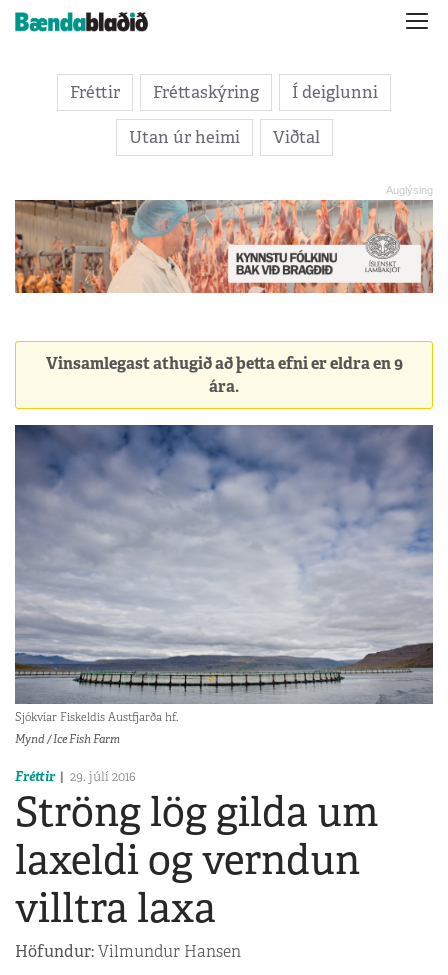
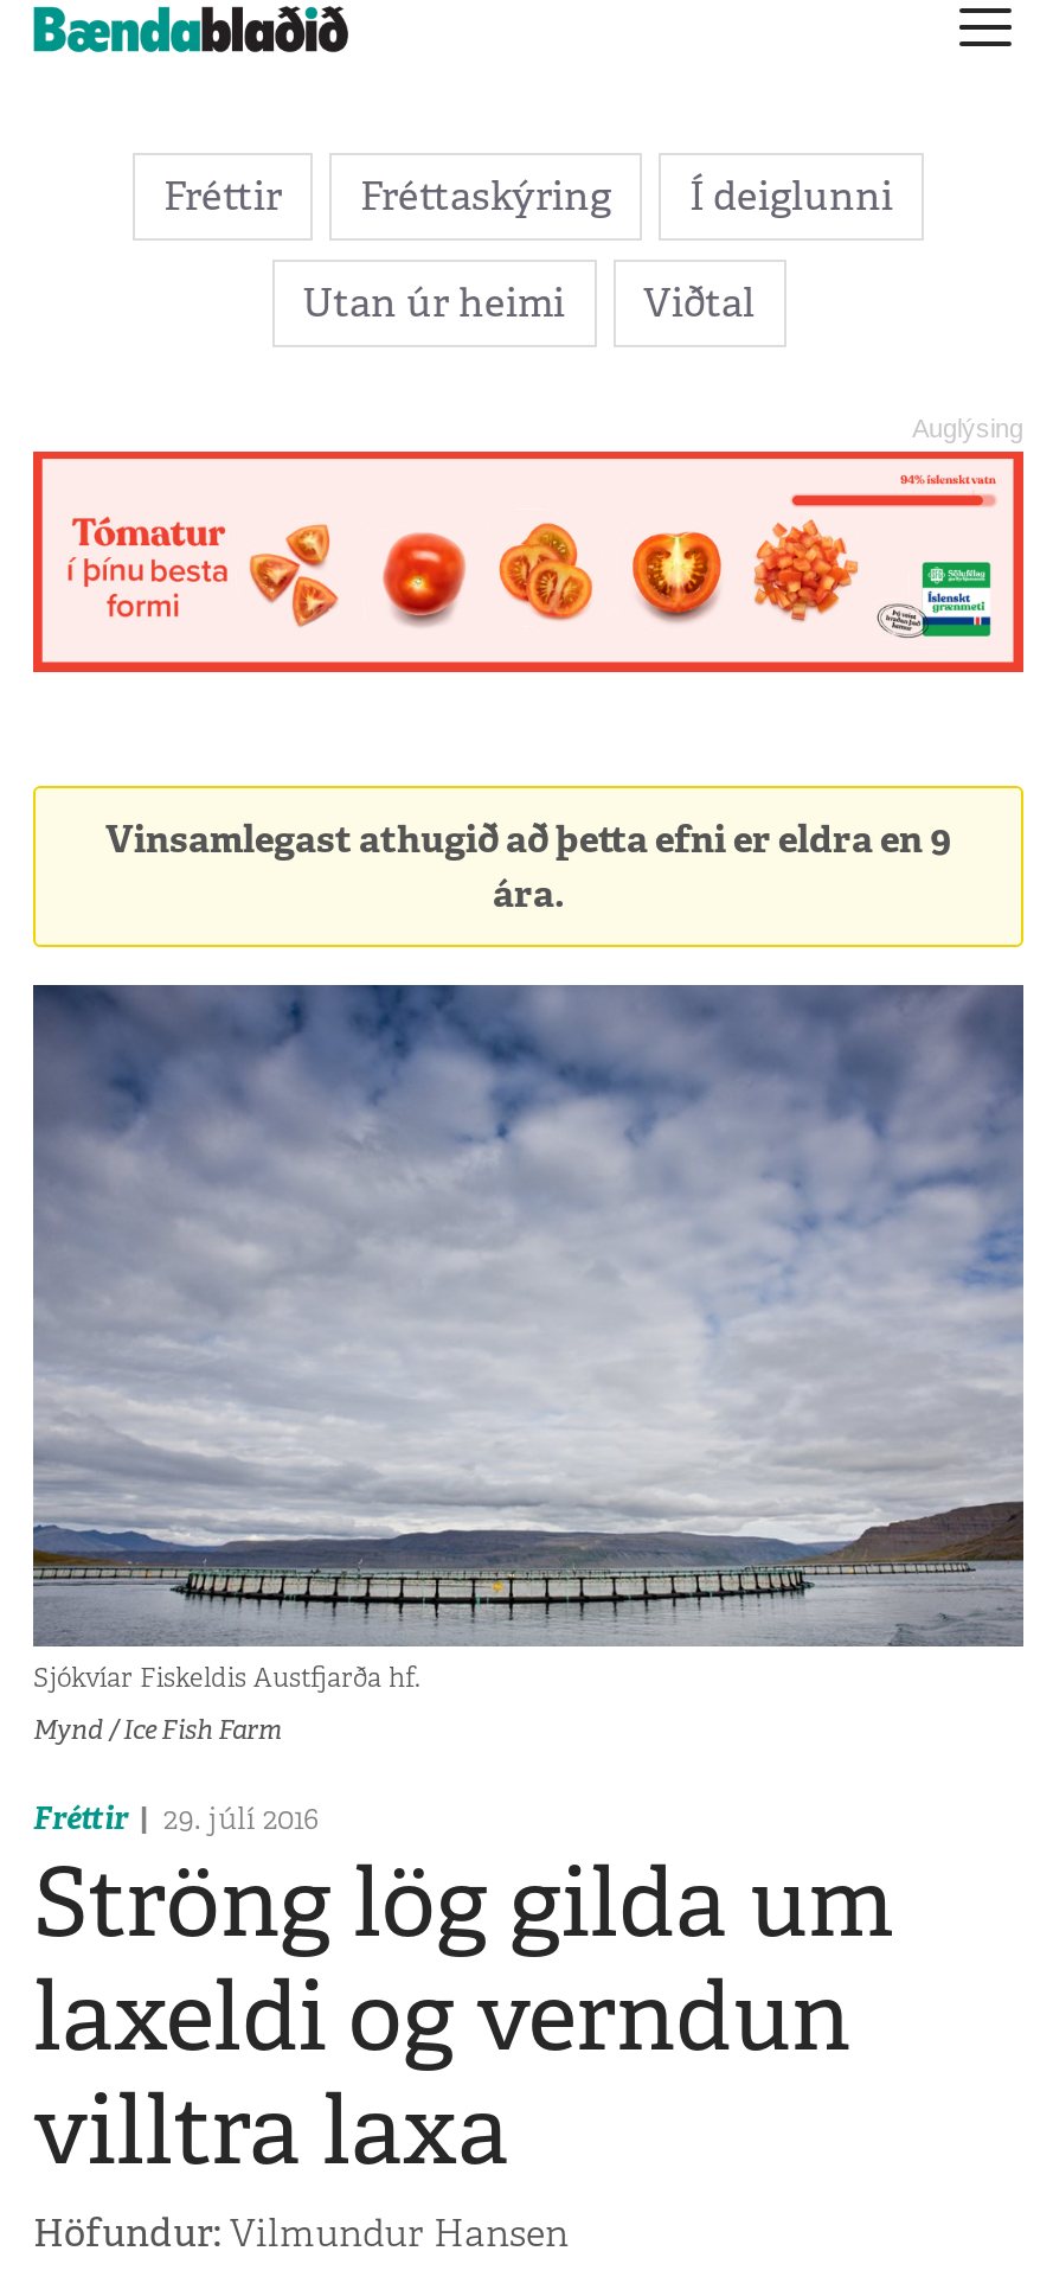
[14,199,434,294] [image] -> [31,449,1026,674] [image]

